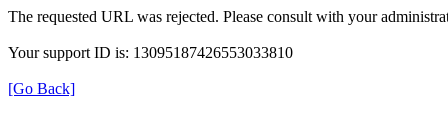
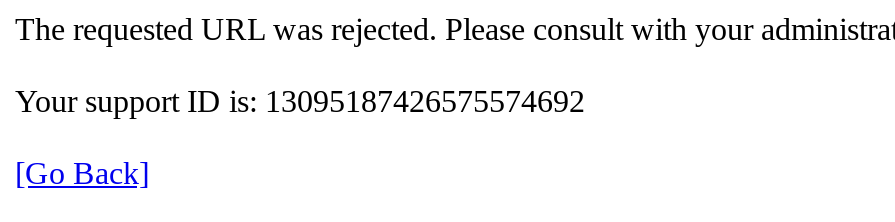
[8,44,293,61] Your support ID is: 13095187426553033810 -> [15,84,585,118] Your support ID is: 13095187426575574692

